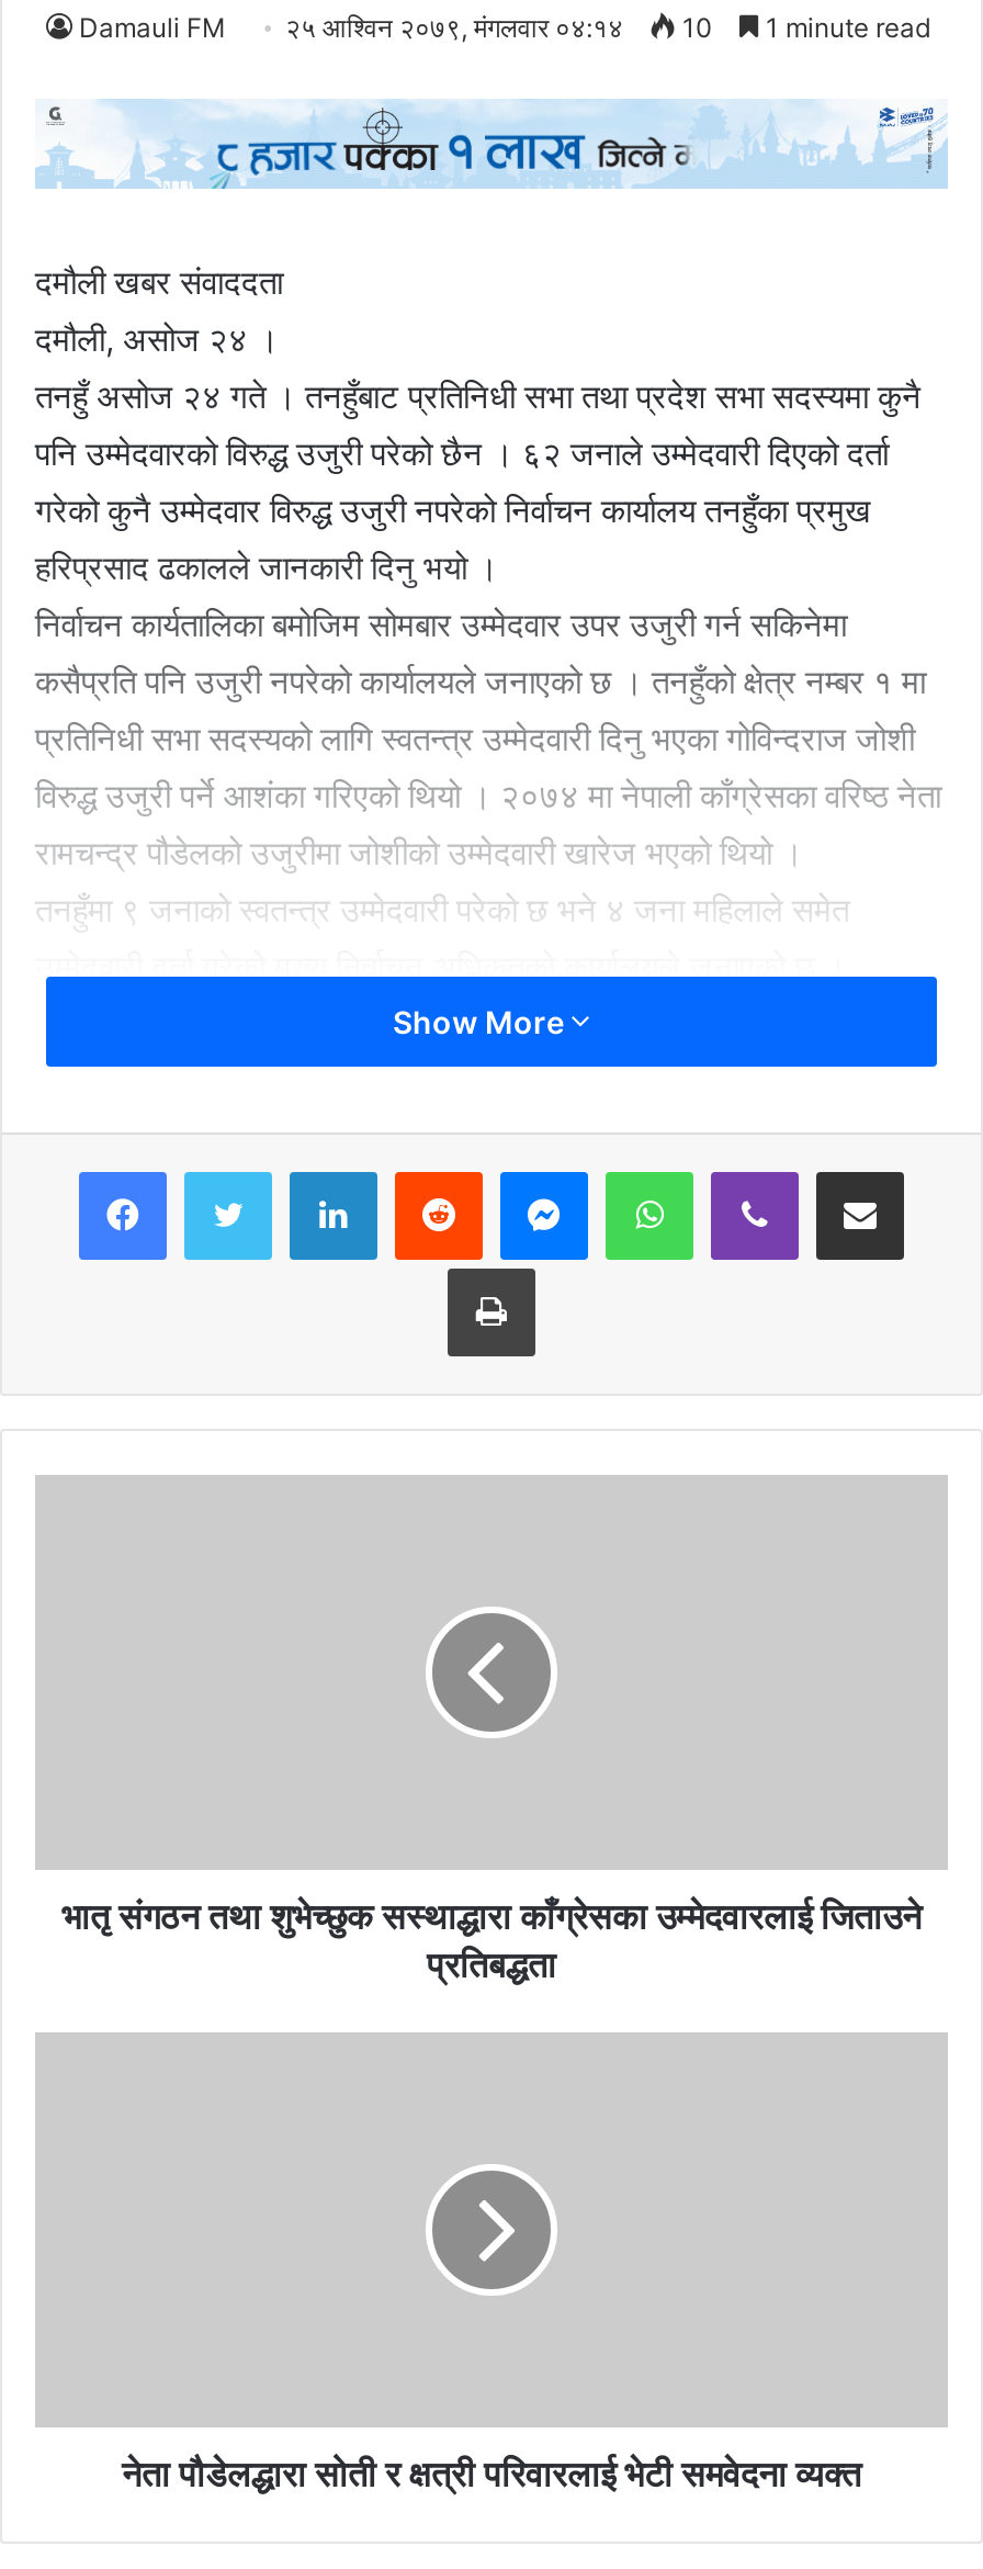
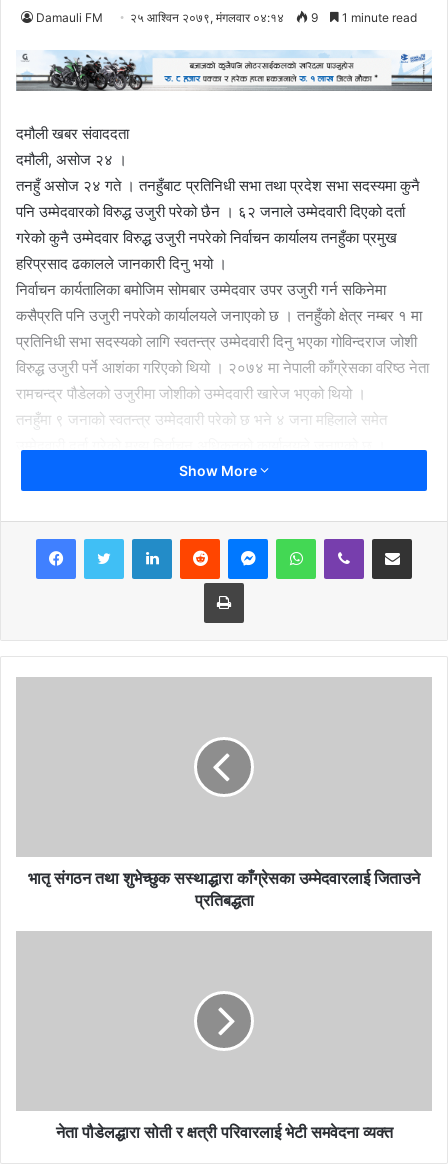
[79,11,930,43] Damauli FM २५ आश्विन २०७९, मंगलवार ०४:१४ 10 1 minute read -> [36,10,417,25] Damauli FM २५ आश्विन २०७९, मंगलवार ०४:१४ 9 1 minute read
[37,108,948,189] [image] -> [15,54,433,92] [image]

